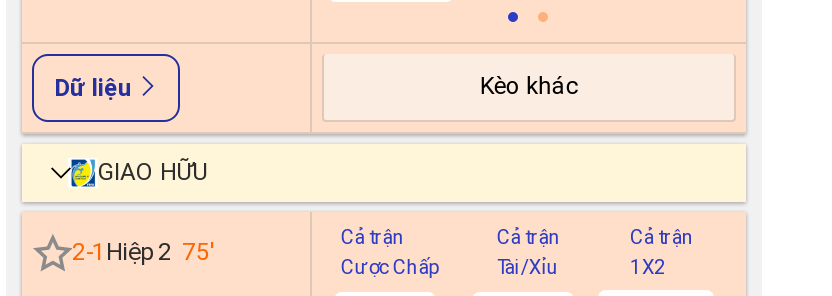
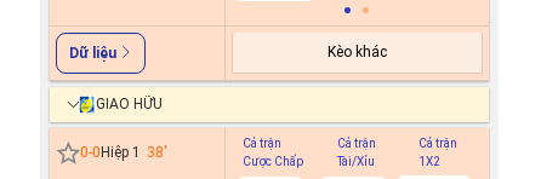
[72,237,216,265] 2-1 Hiệp 2 75' -> [80,143,167,160] 0-0 Hiệp 1 38'

